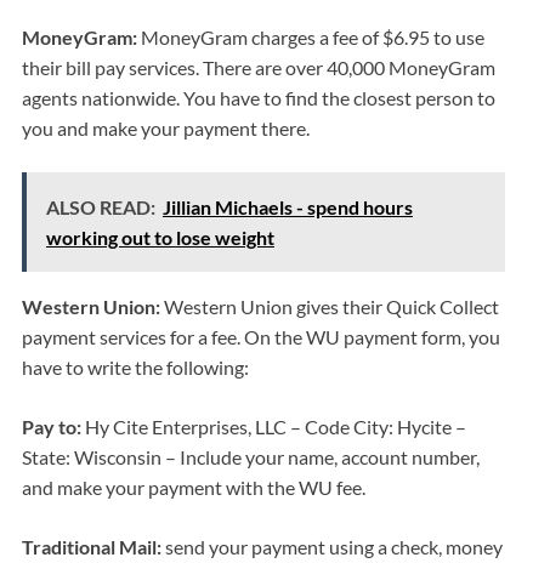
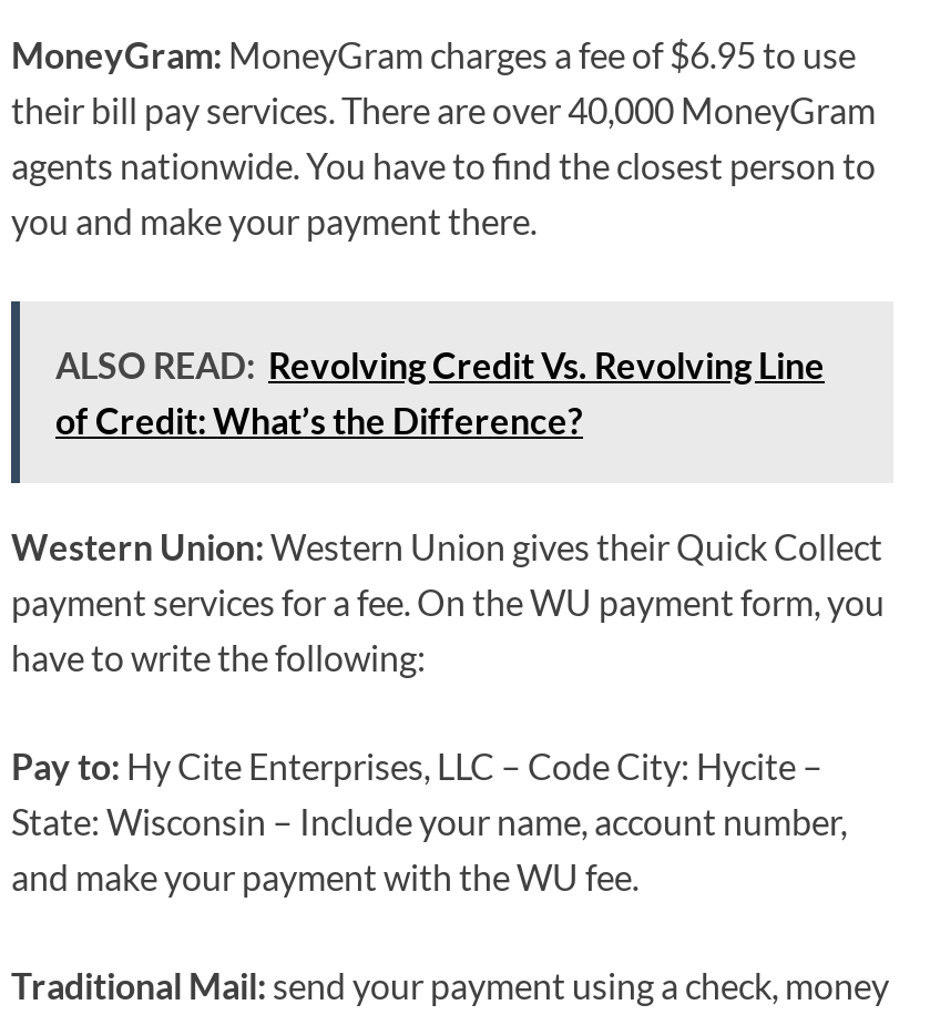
[46,195,413,248] ALSO READ: Jillian Michaels - spend hours | working out to lose weight -> [55,343,825,441] ALSO READ: Revolving Credit Vs. Revolving Line | of Credit: What’s the Difference?

